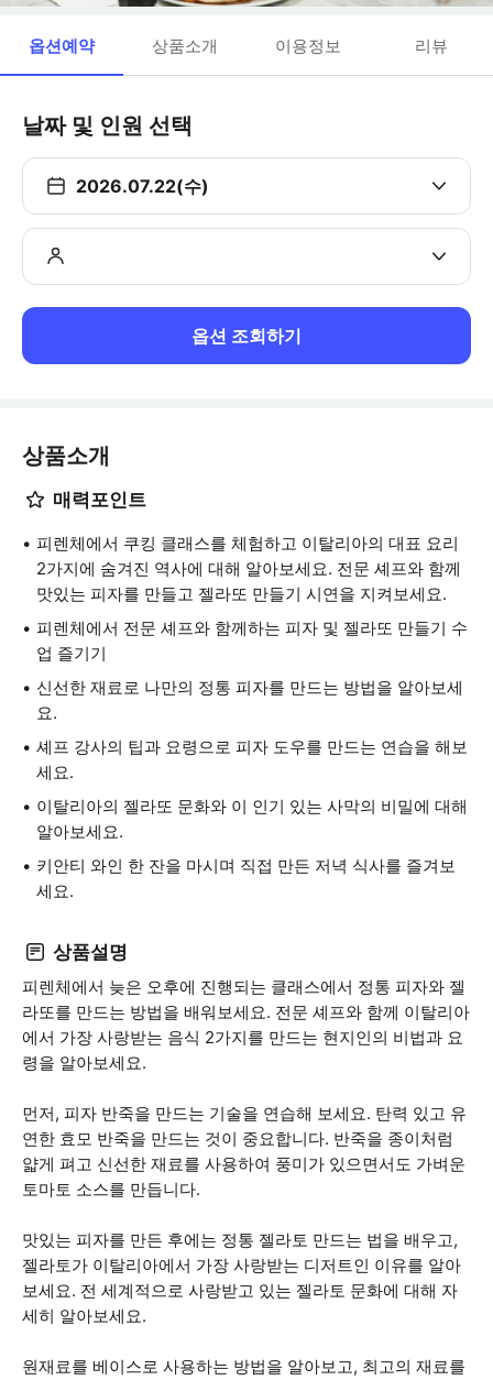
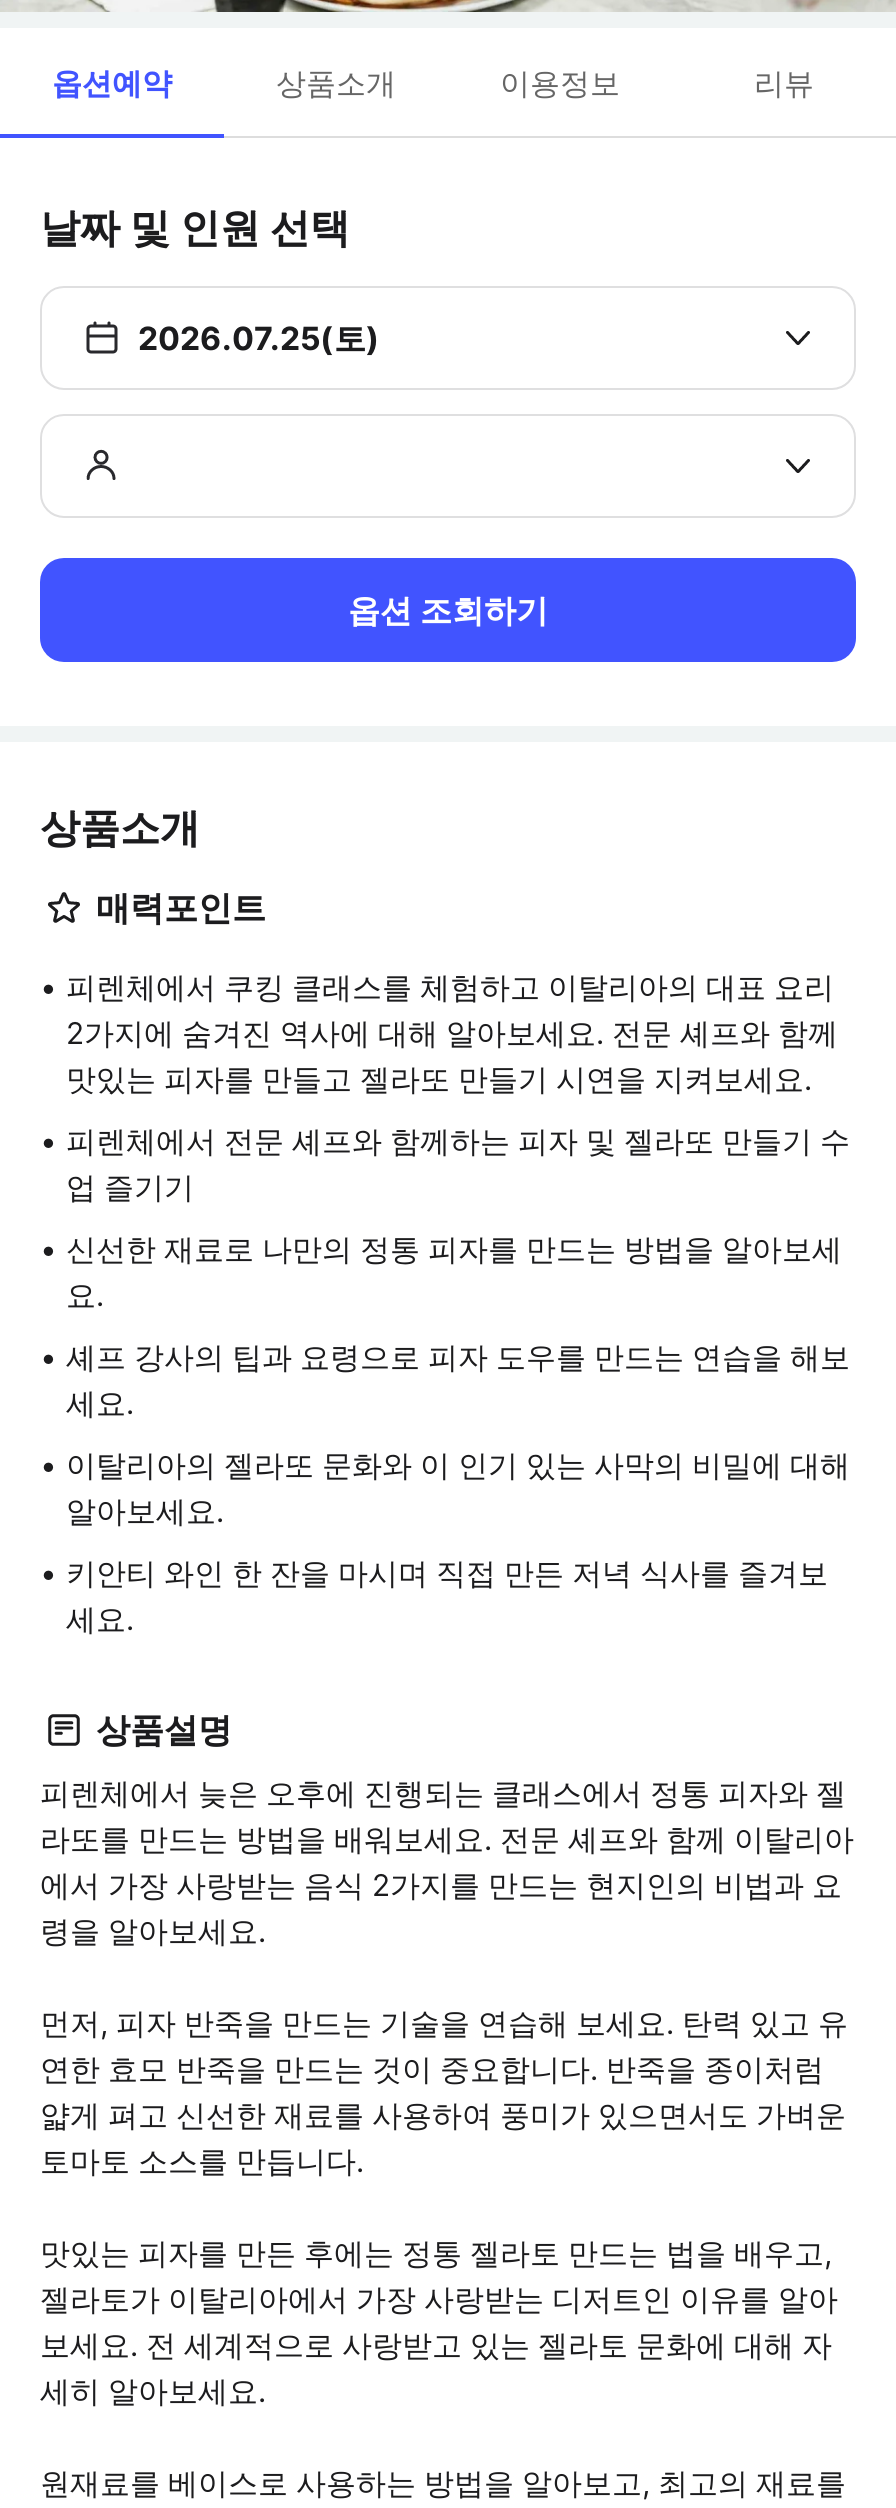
[76,175,209,197] 2026.07.22(수) -> [138,318,380,358] 2026.07.25(토)

